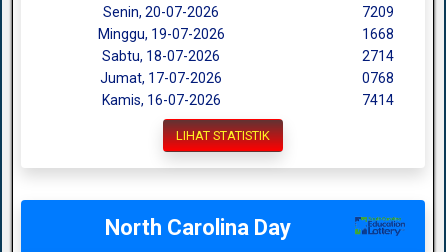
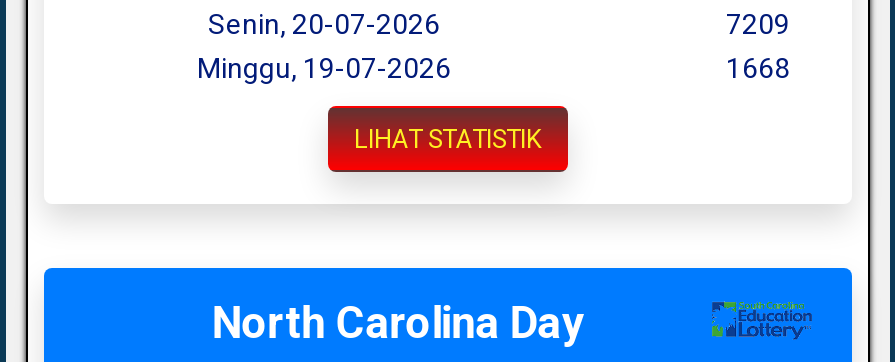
[100,48,394,108] Sabtu, 18-07-2026 | 2714 | Jumat, 17-07-2026 | 0768 | Kamis, 16-07-2026 | 7414 -> none

